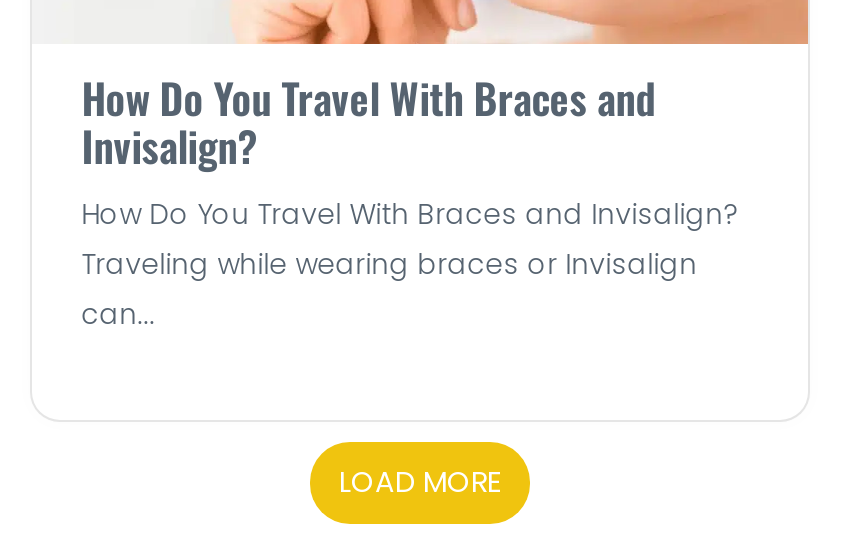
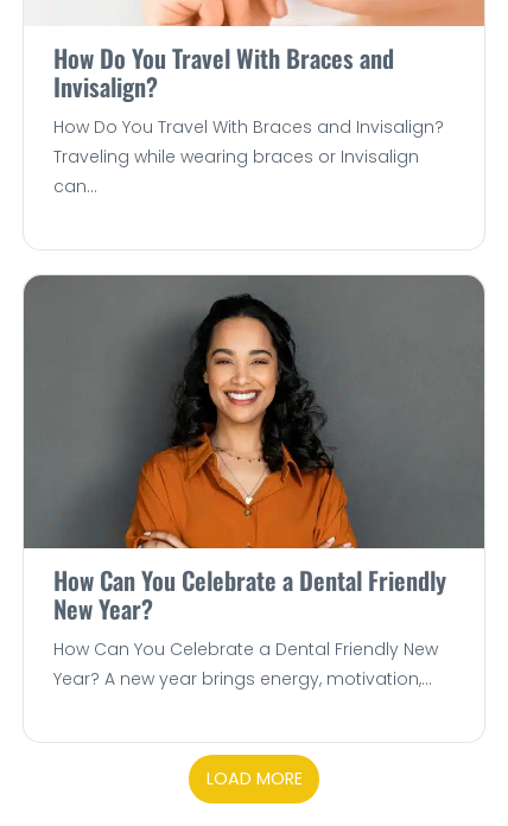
none -> [23,262,485,691] [image] | How Can You Celebrate a Dental Friendly | New Year? | How Can You Celebrate a Dental Friendly New | Year? A new year brings energy, motivation,...

